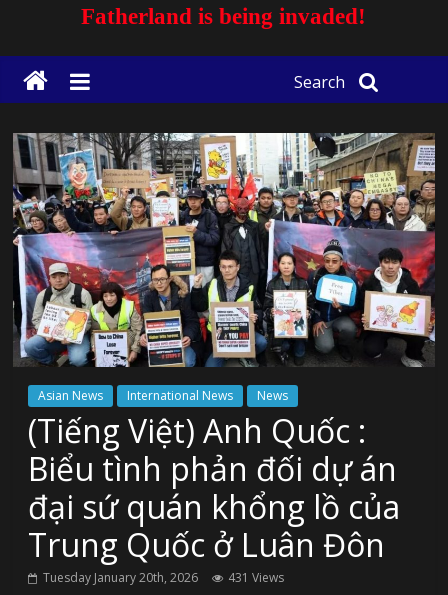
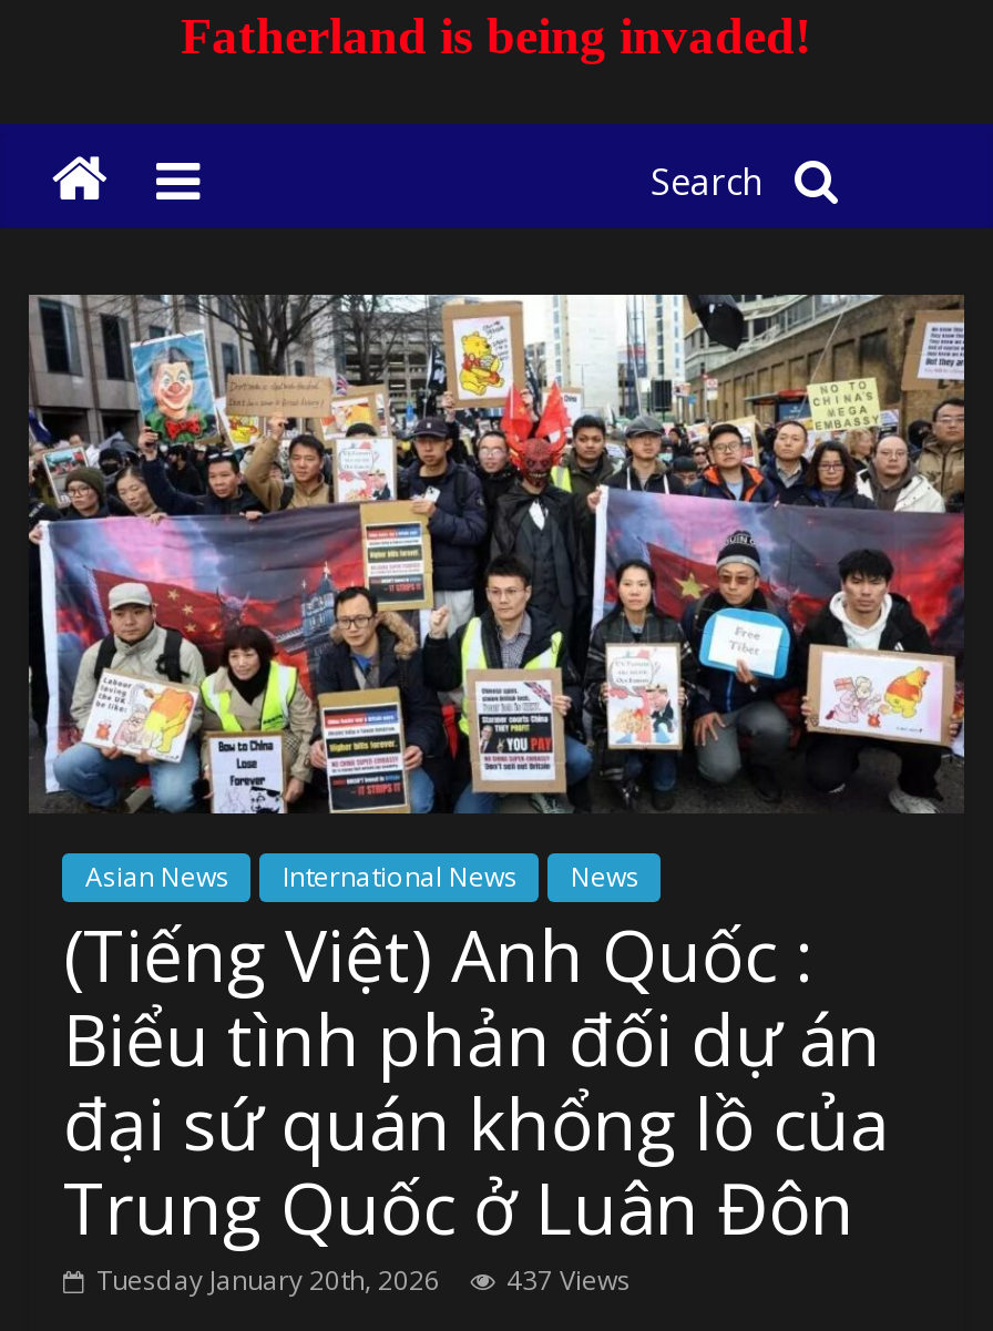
[43,569,284,586] Tuesday January 20th, 2026 431 Views -> [96,1262,630,1299] Tuesday January 20th, 2026 437 Views

